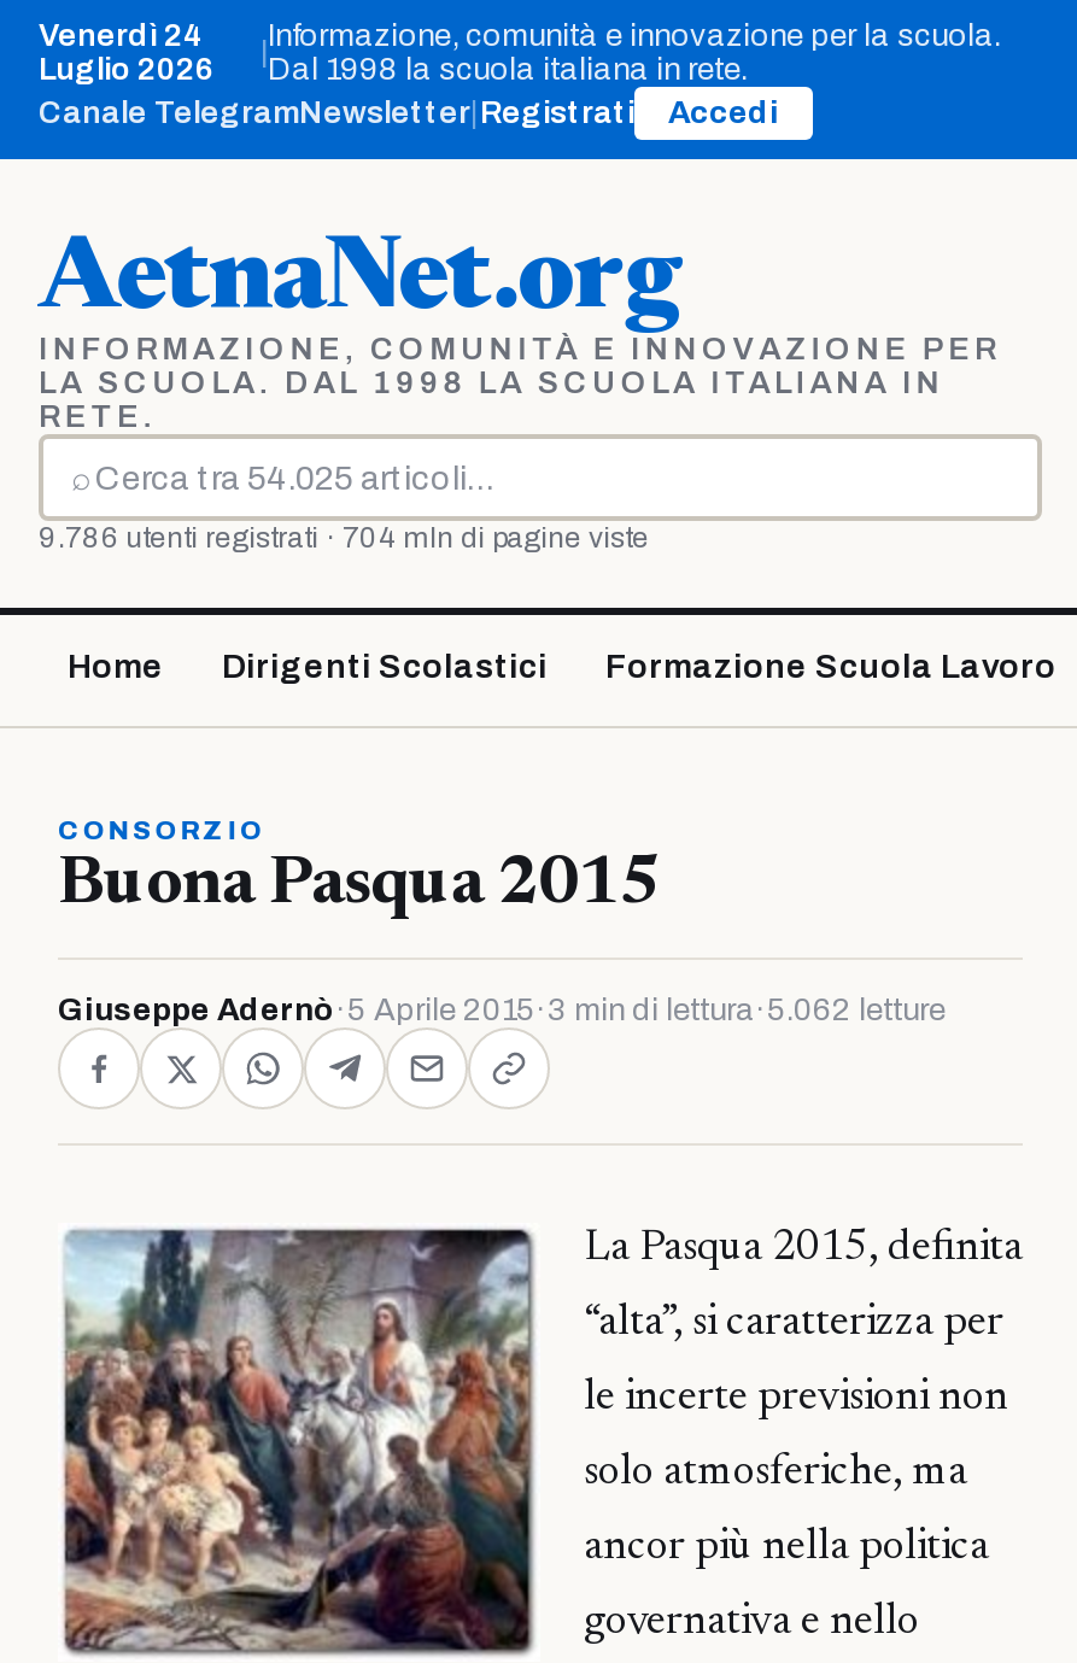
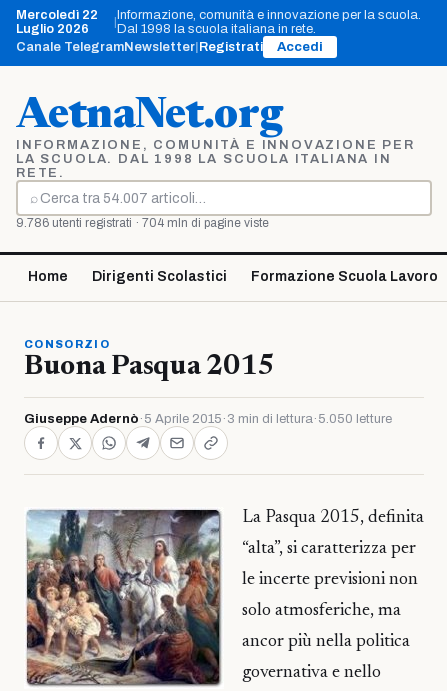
[39,19,205,53] Venerdì 24 -> [16,8,98,22] Mercoledì 22
[58,994,946,1027] Giuseppe Adernò · 5 Aprile 2015 · 3 min di lettura · 5.062 letture -> [24,412,392,426] Giuseppe Adernò · 5 Aprile 2015 · 3 min di lettura · 5.050 letture

